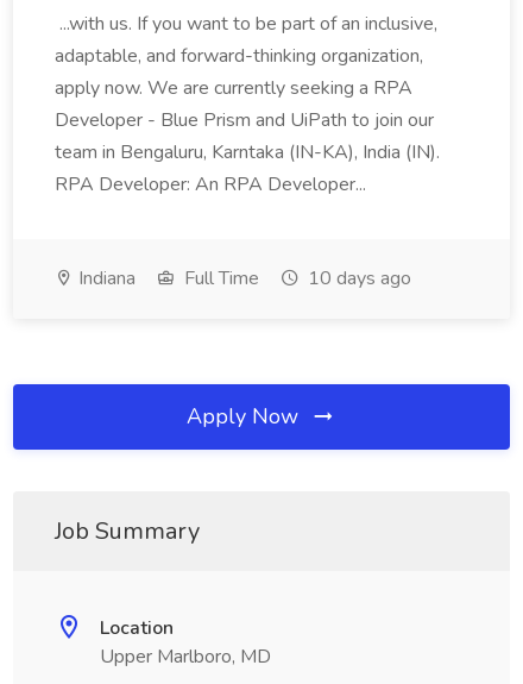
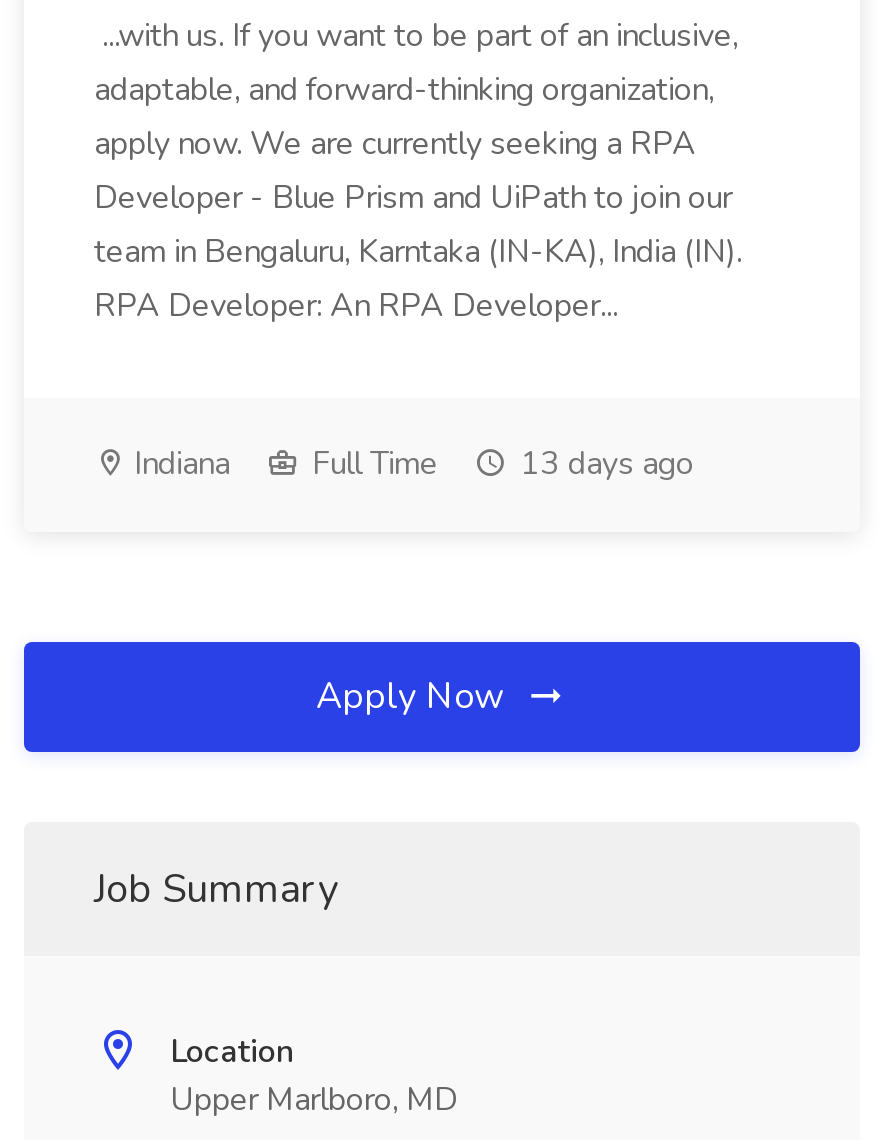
[74,265,411,291] Indiana Full Time 10 days ago -> [126,442,694,486] Indiana Full Time 13 days ago

